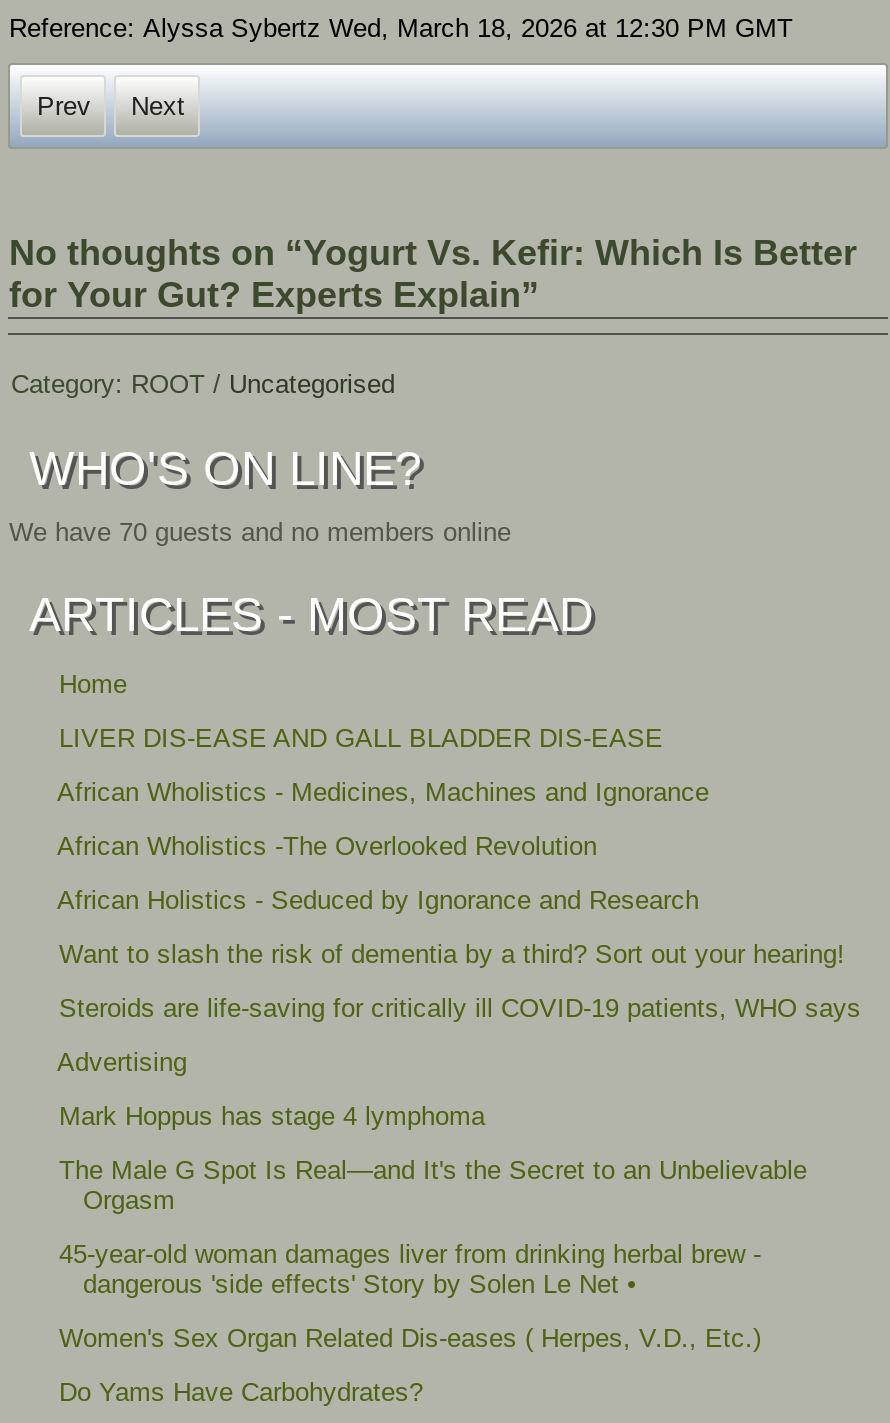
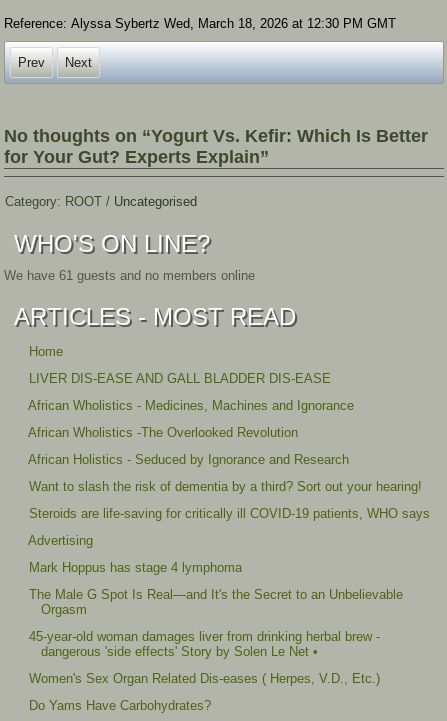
[9,516,511,546] We have 70 guests and no members online -> [4,268,255,283] We have 61 guests and no members online

